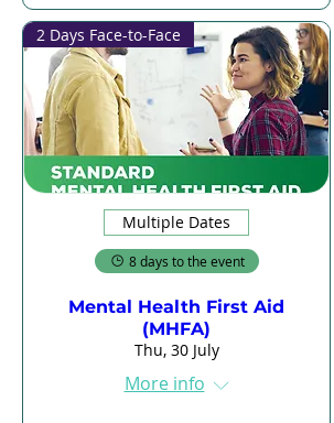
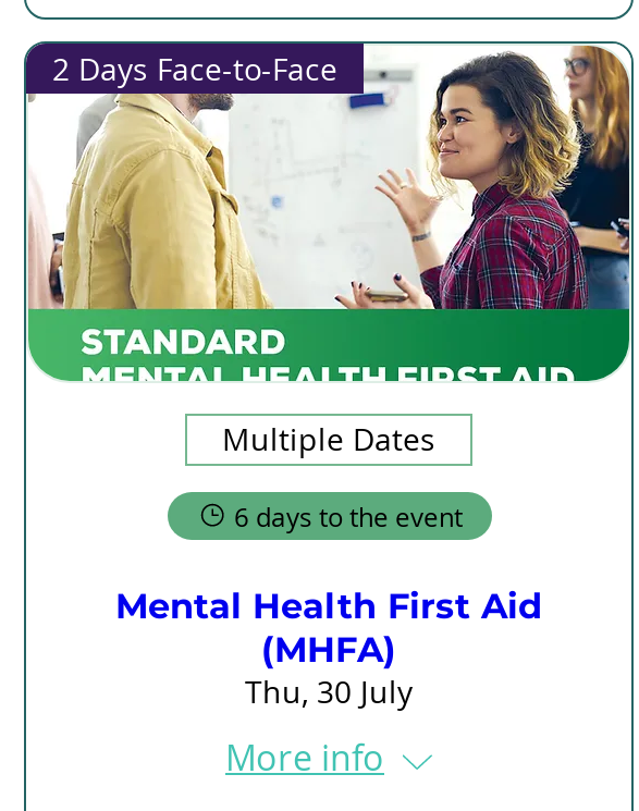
[128,252,244,270] 8 days to the event -> [234,499,463,533] 6 days to the event

